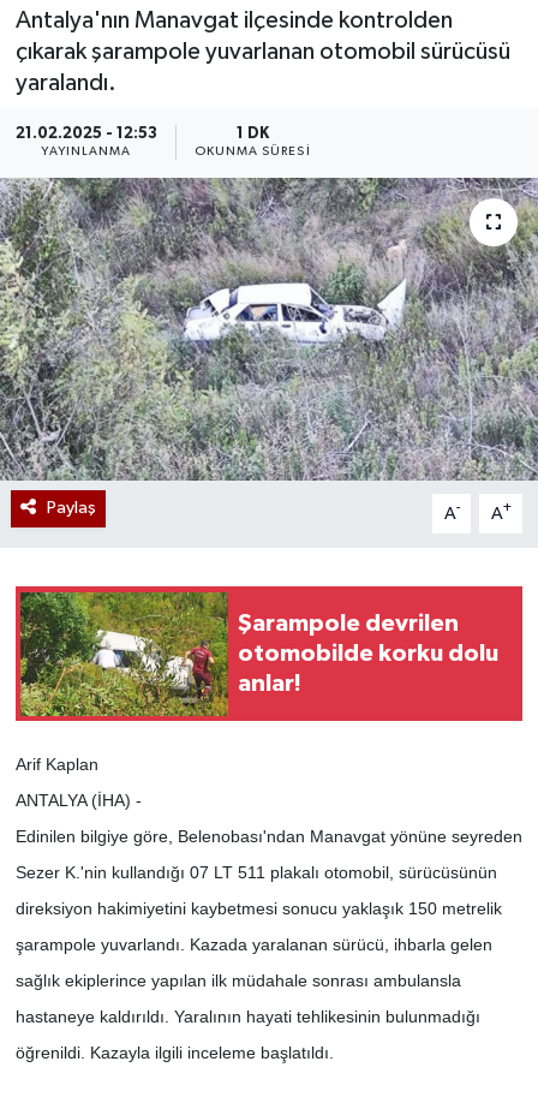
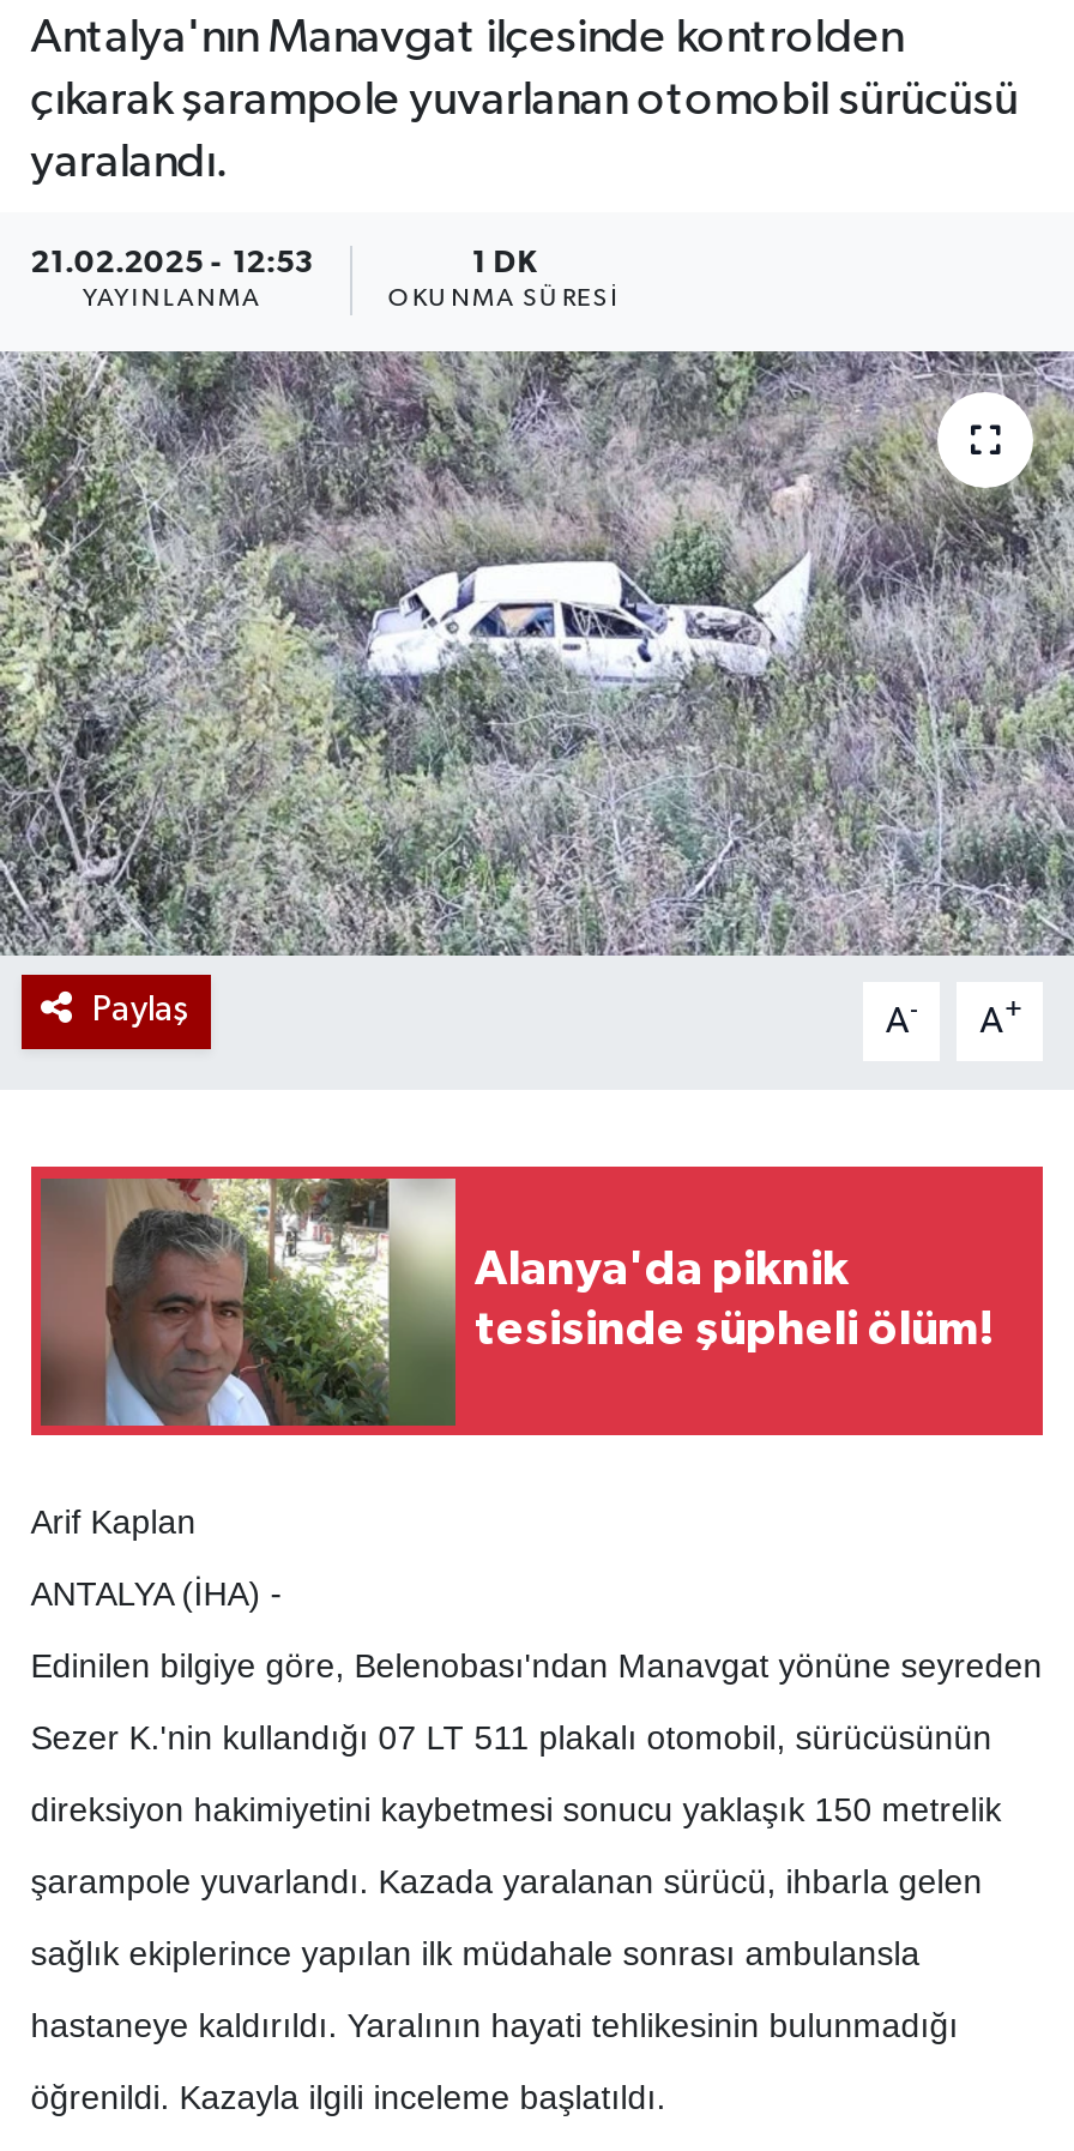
[19,591,498,717] [image] | Şarampole devrilen | otomobilde korku dolu | anlar! -> [38,1176,992,1428] [image] | Alanya'da piknik | tesisinde şüpheli ölüm!

